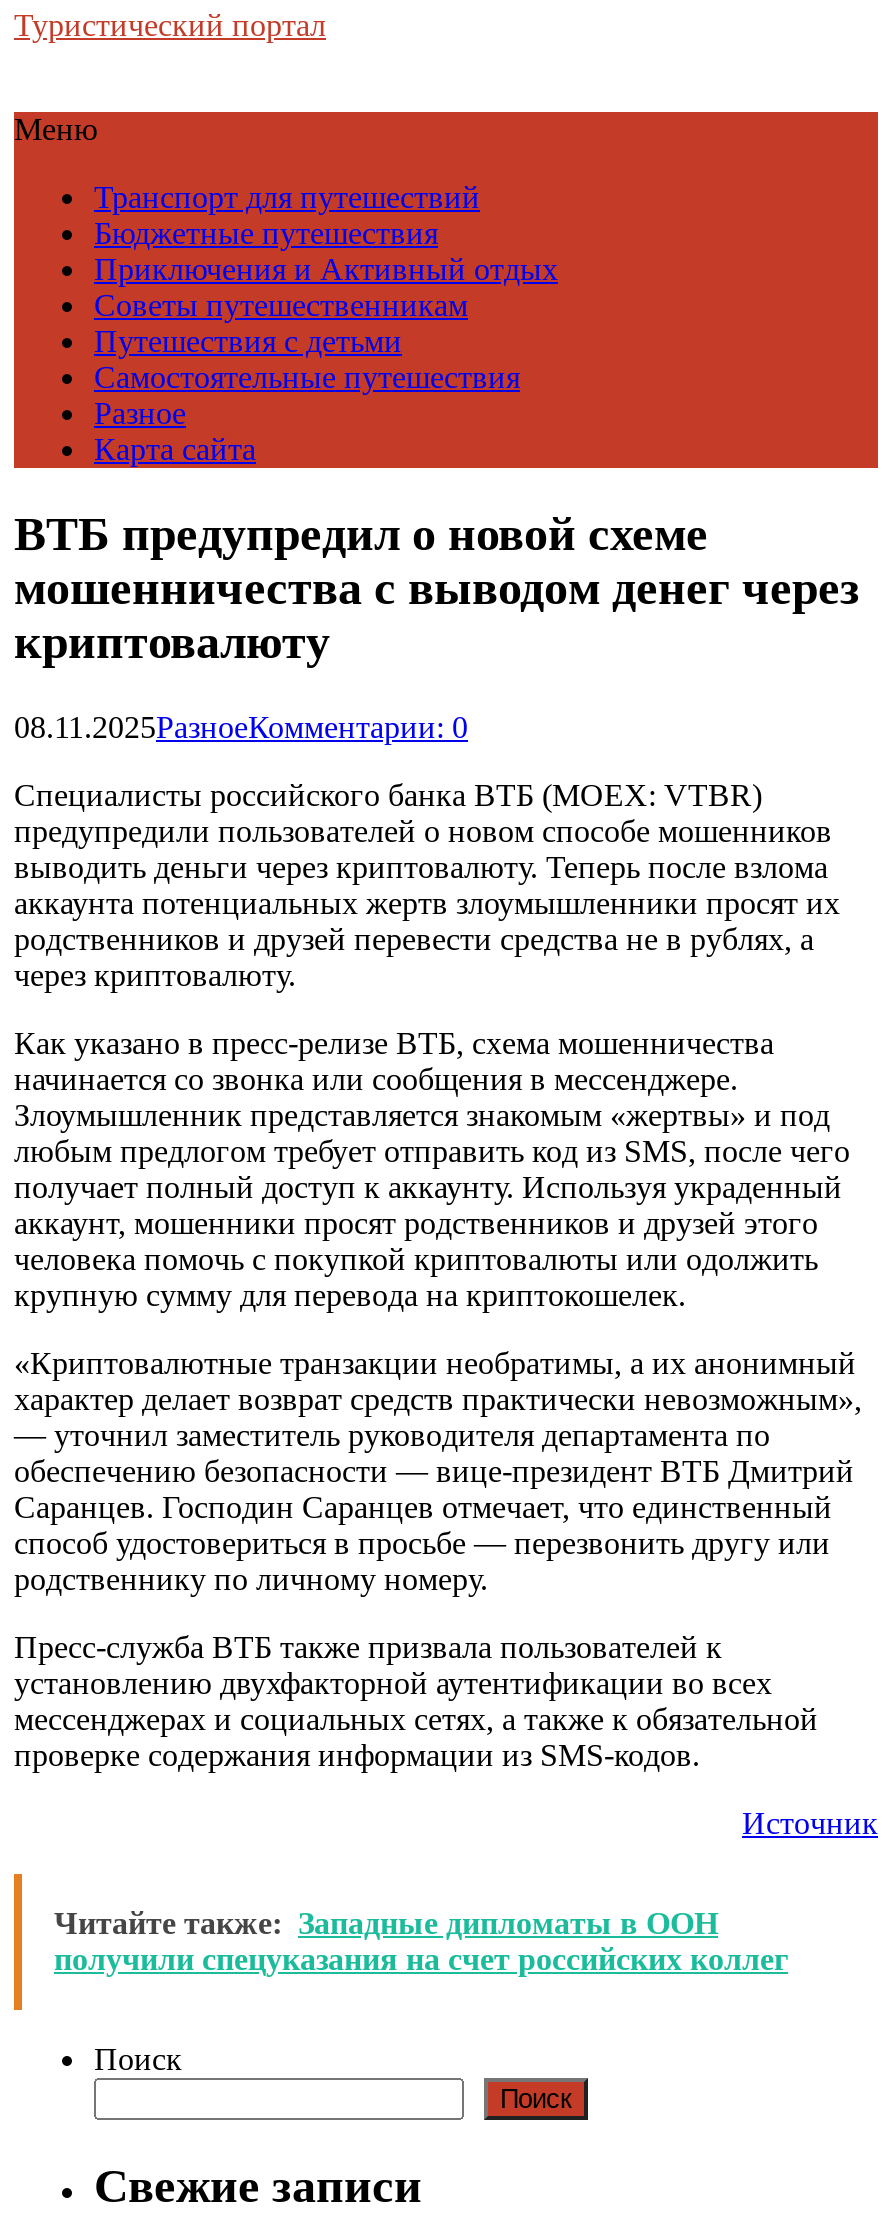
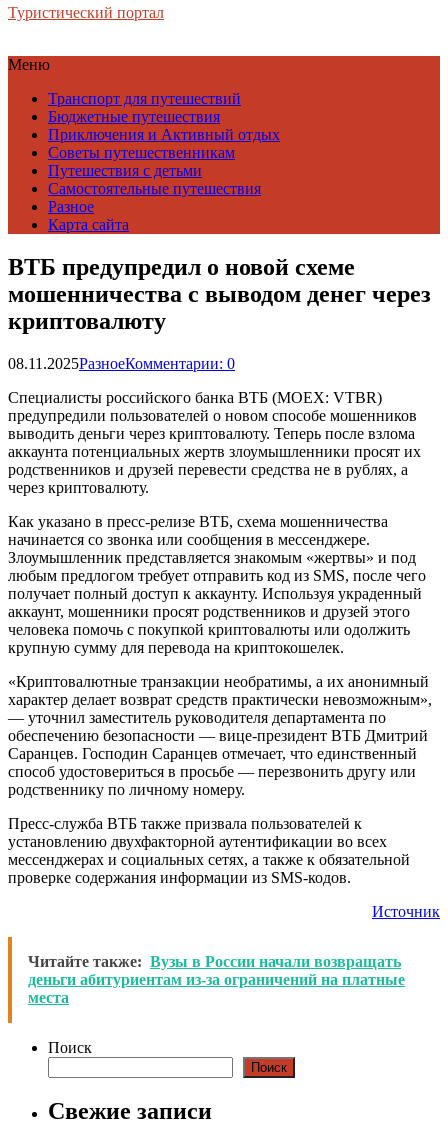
[54,1906,788,1976] Читайте также: Западные дипломаты в ООН | получили спецуказания на счет российских коллег -> [28,953,405,1006] Читайте также: Вузы в России начали возвращать | деньги абитуриентам из-за ограничений на платные | места

